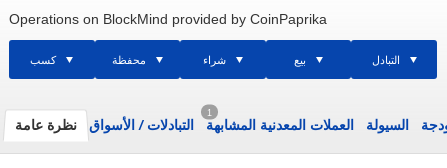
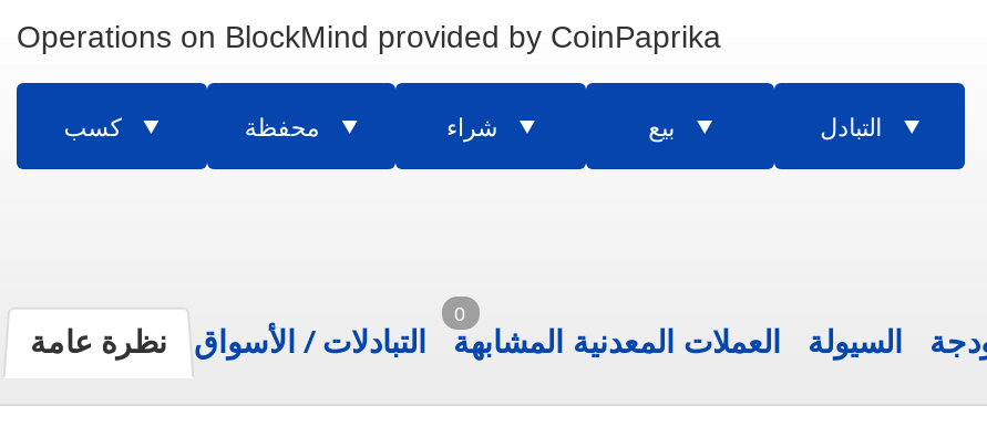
[206,107,211,117] 1 -> [454,302,465,324] 0

